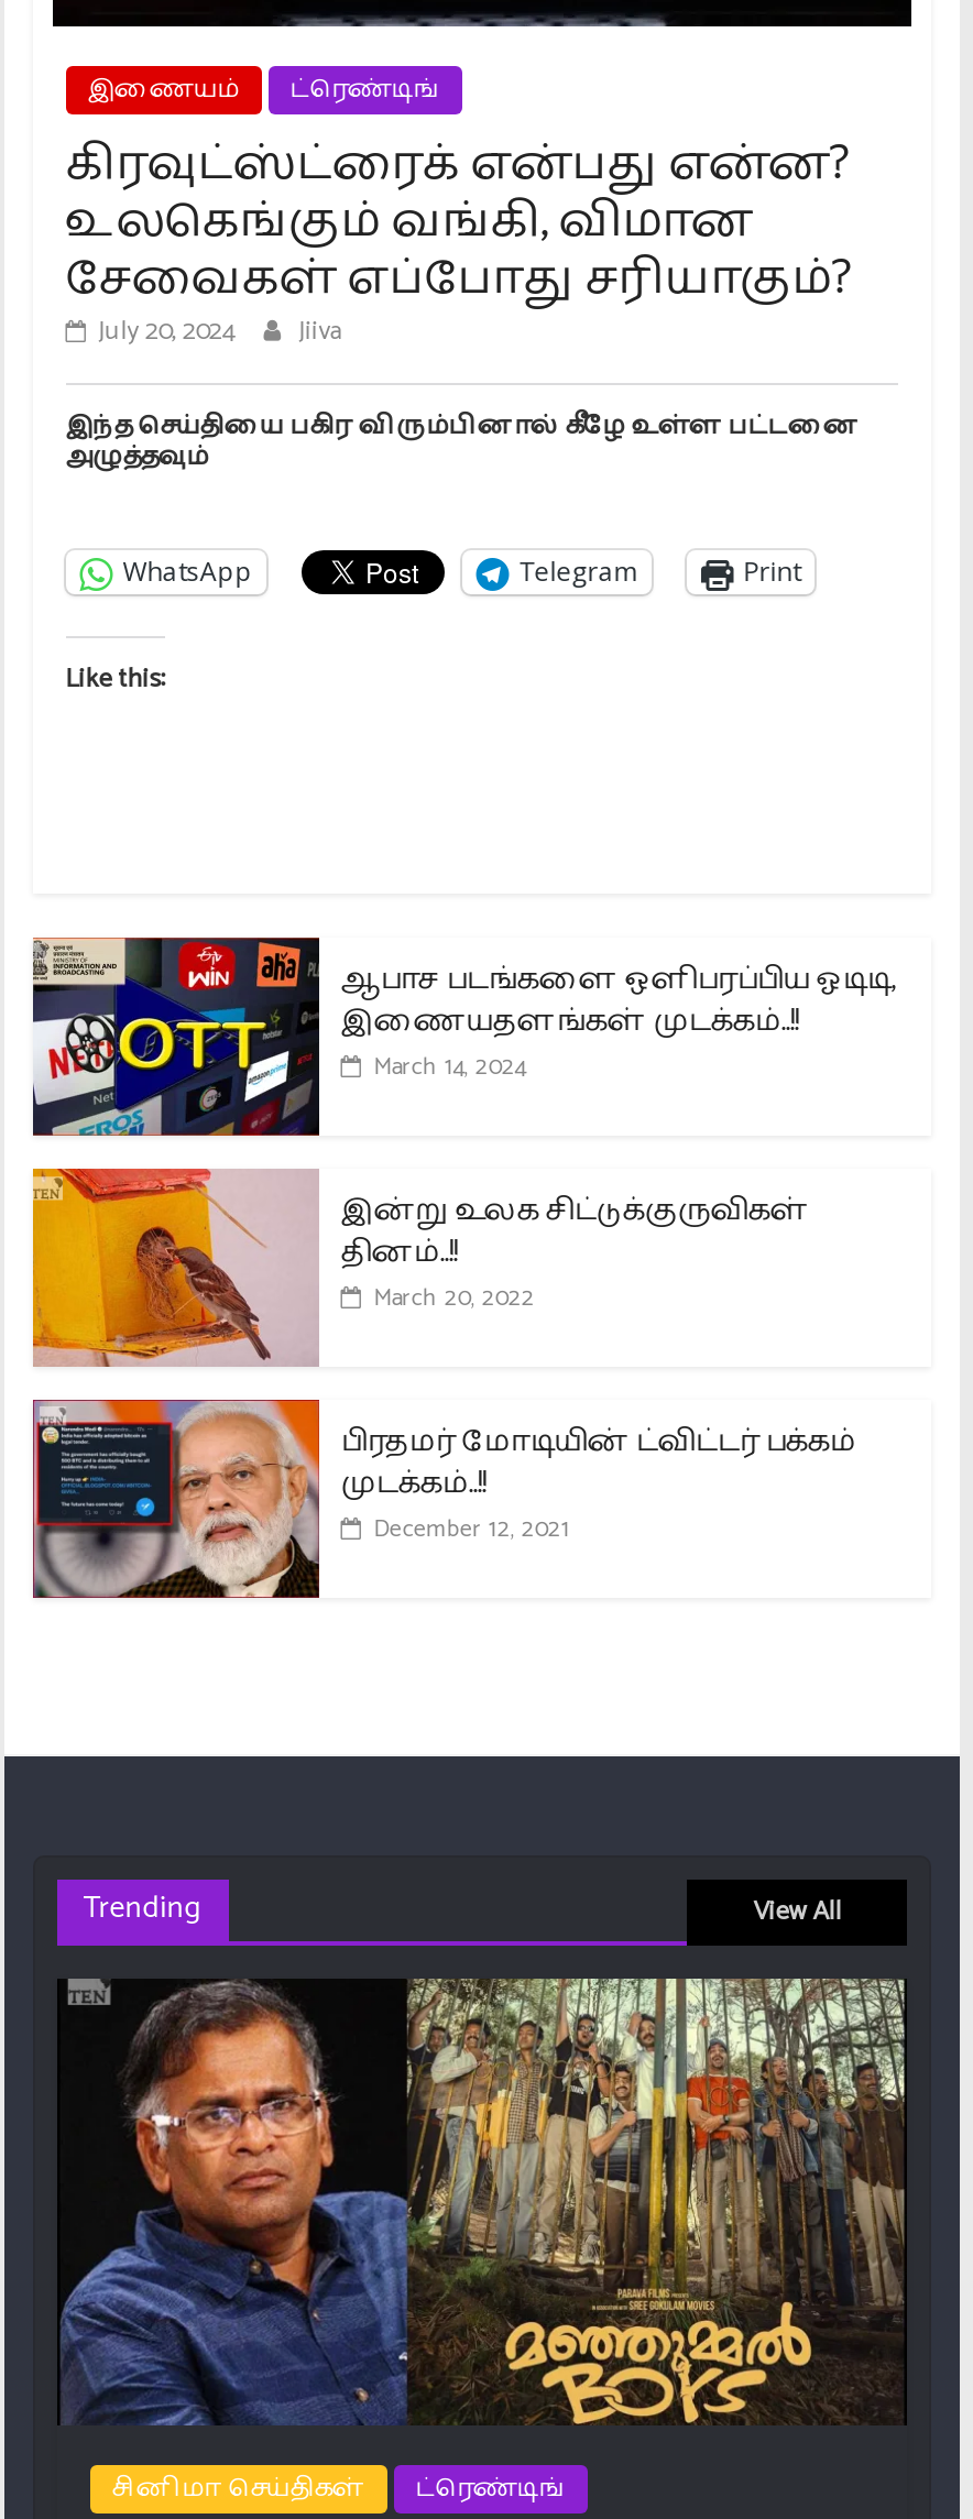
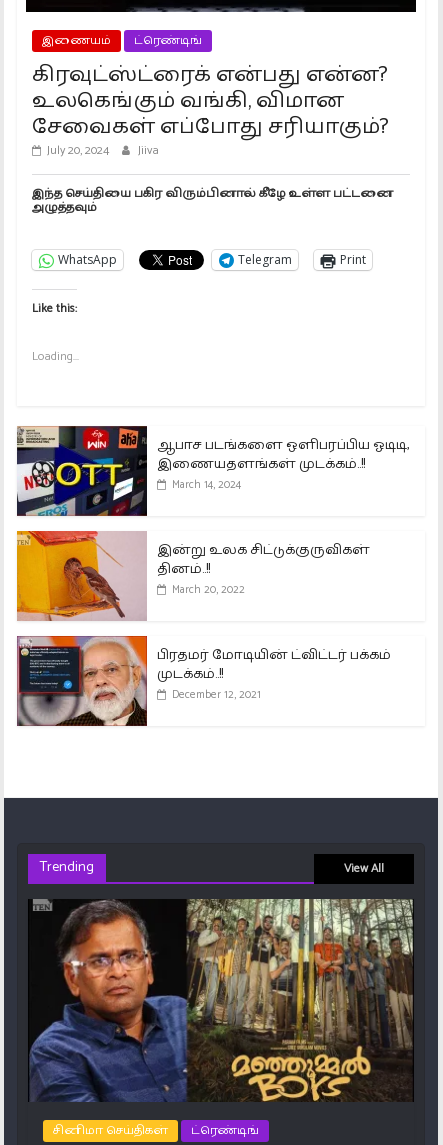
none -> [32,347,79,366] Loading...

